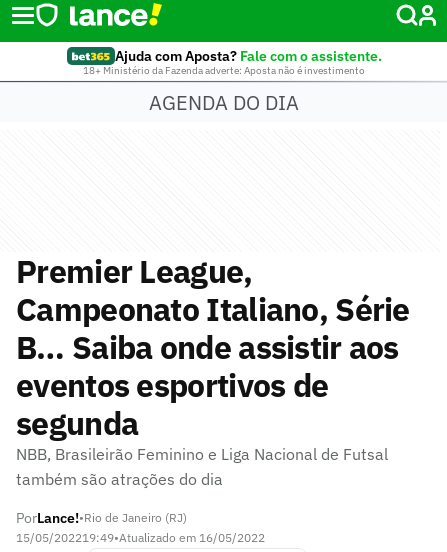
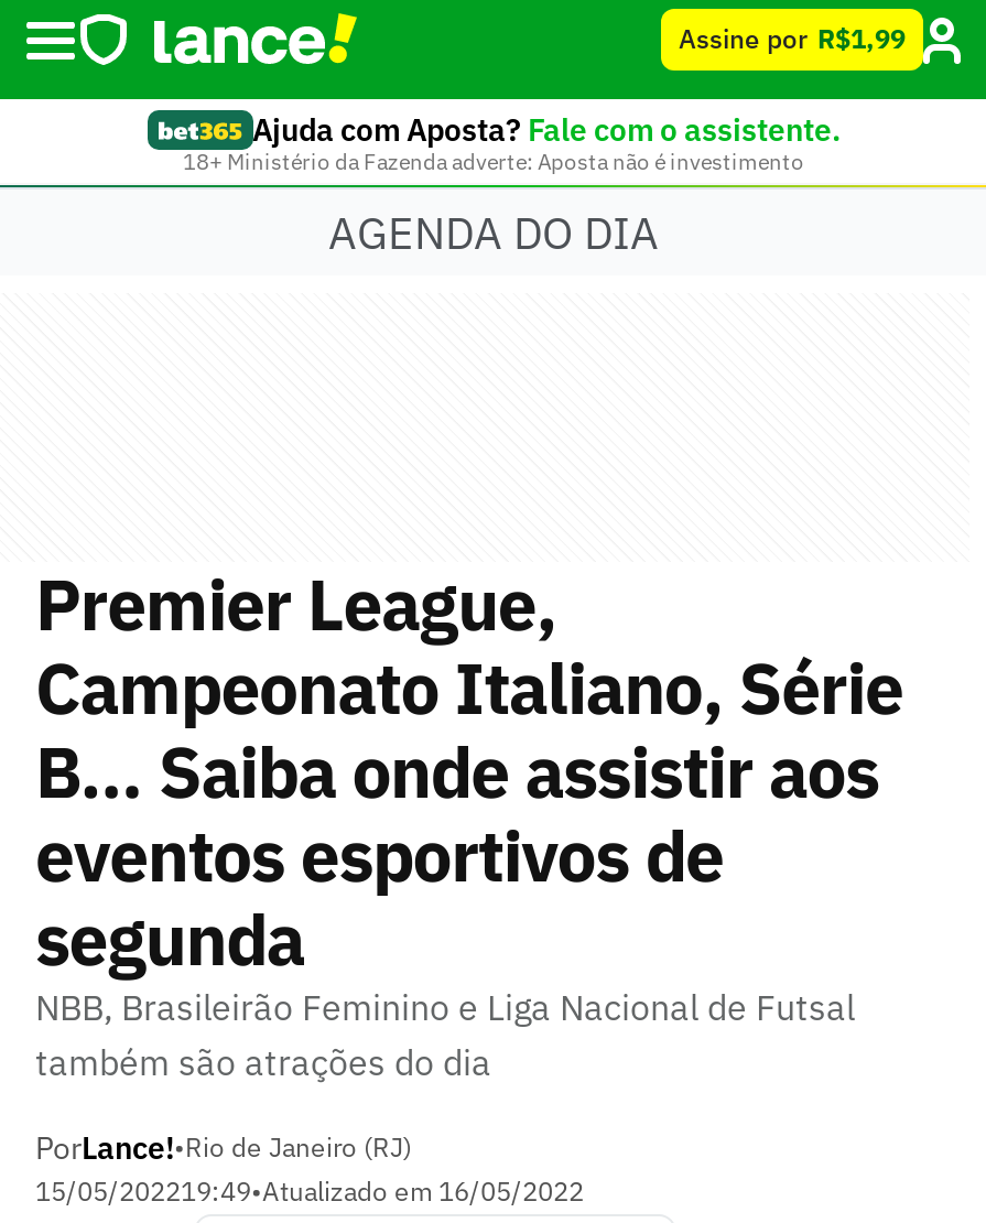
none -> [679,22,906,55] Assine por R$1,99

